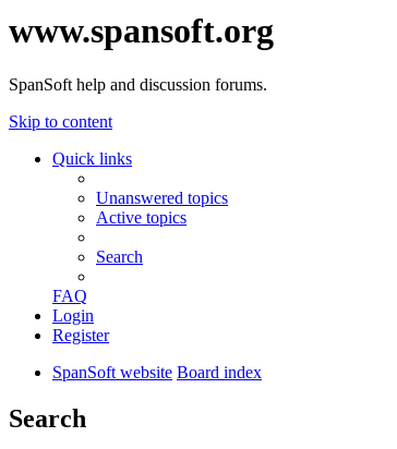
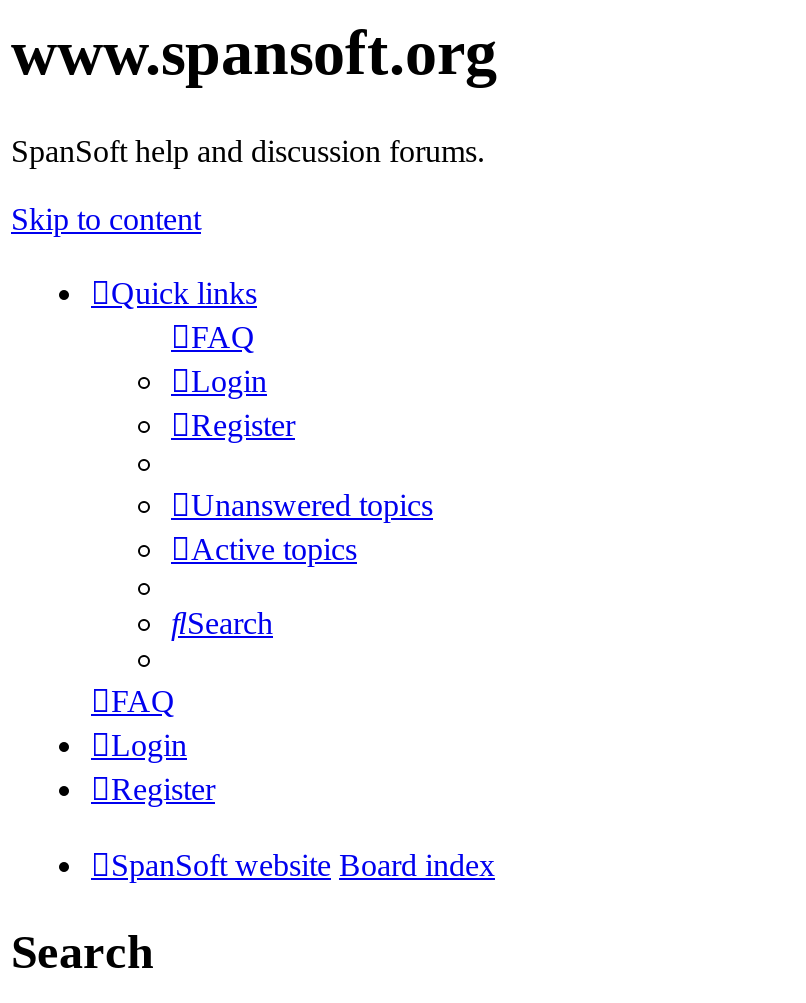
none -> [191,320,295,442] FAQ | Login | Register

